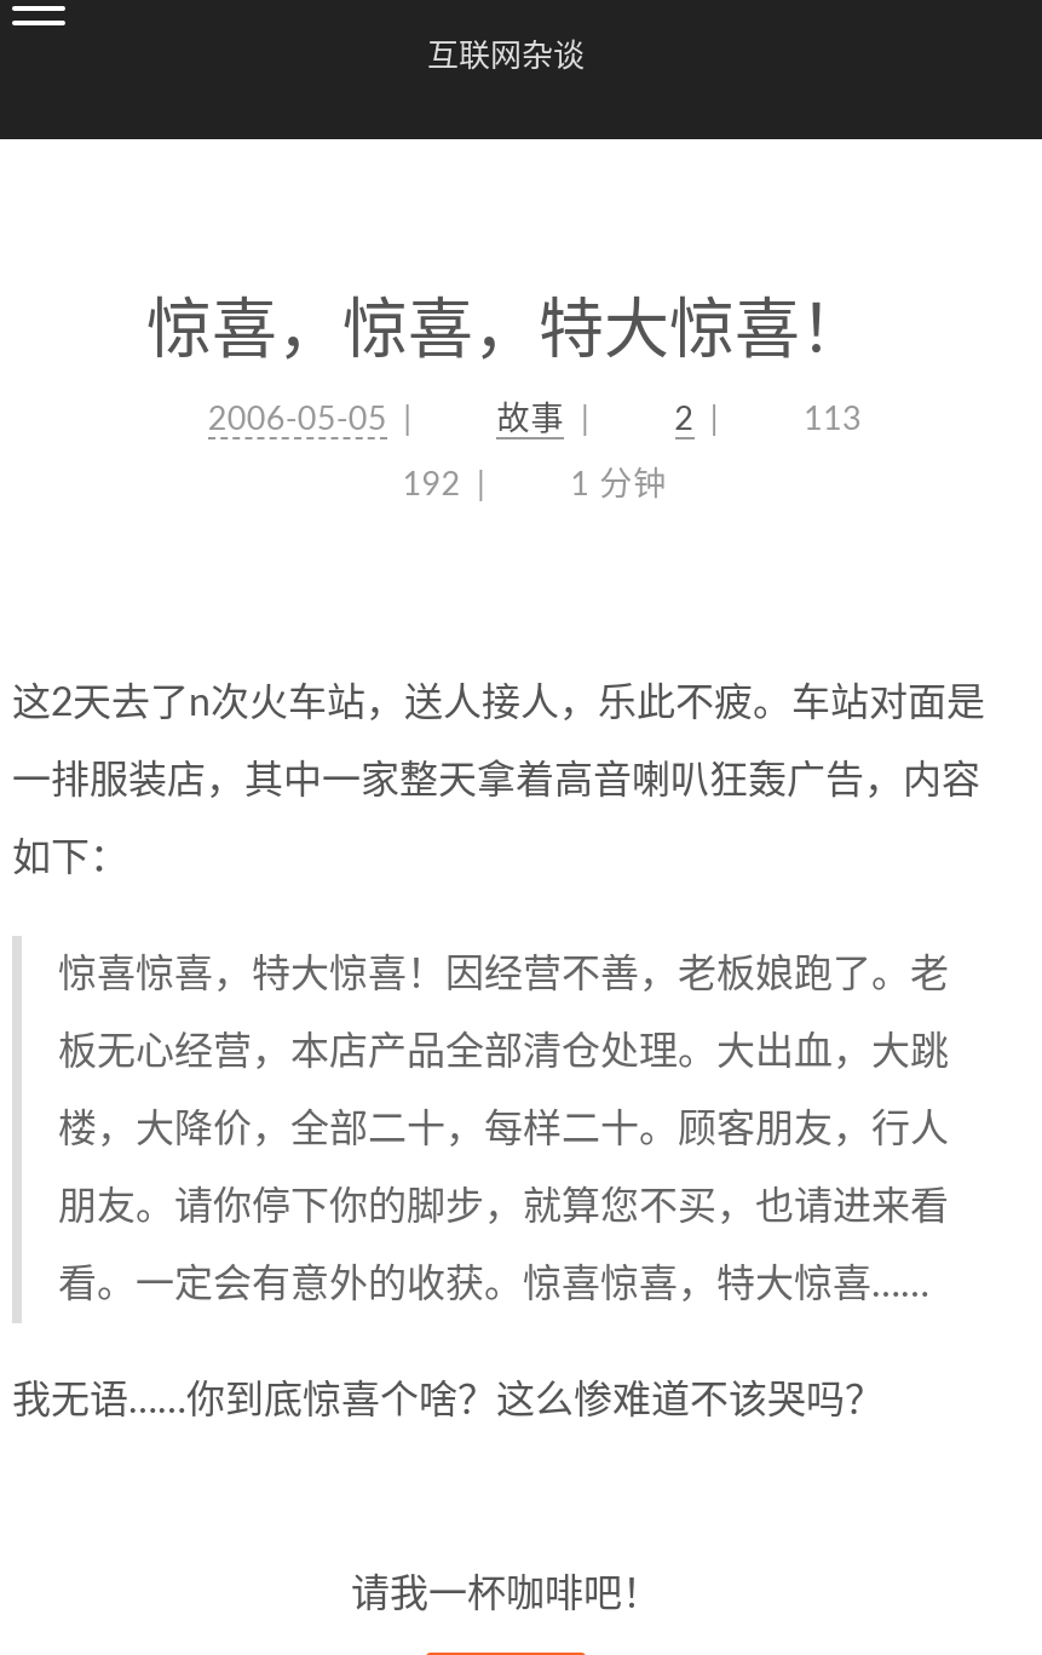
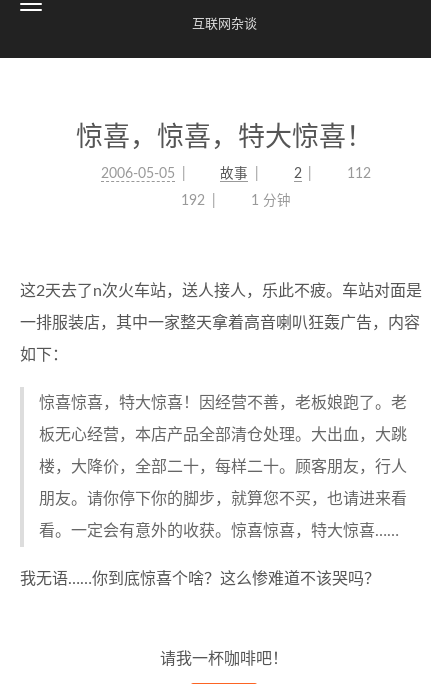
[804,403,862,437] 113 -> [347,167,371,181] 112

